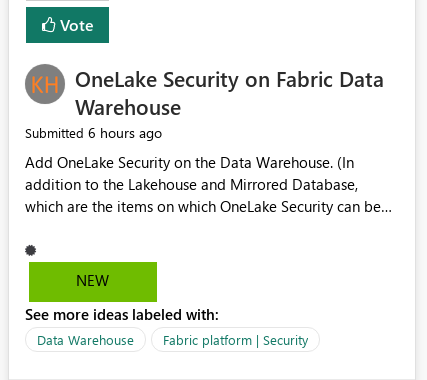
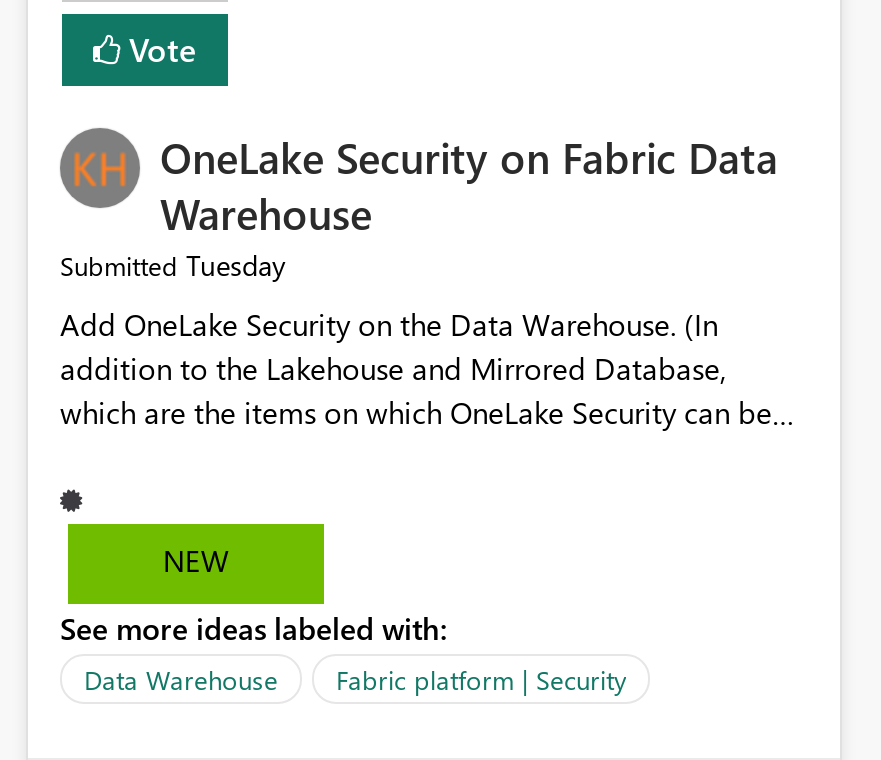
[25,123,162,142] Submitted 6 hours ago -> [60,247,286,285] Submitted Tuesday

